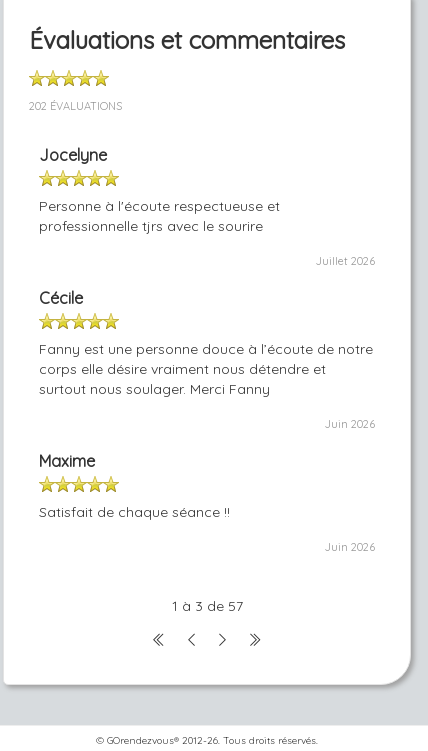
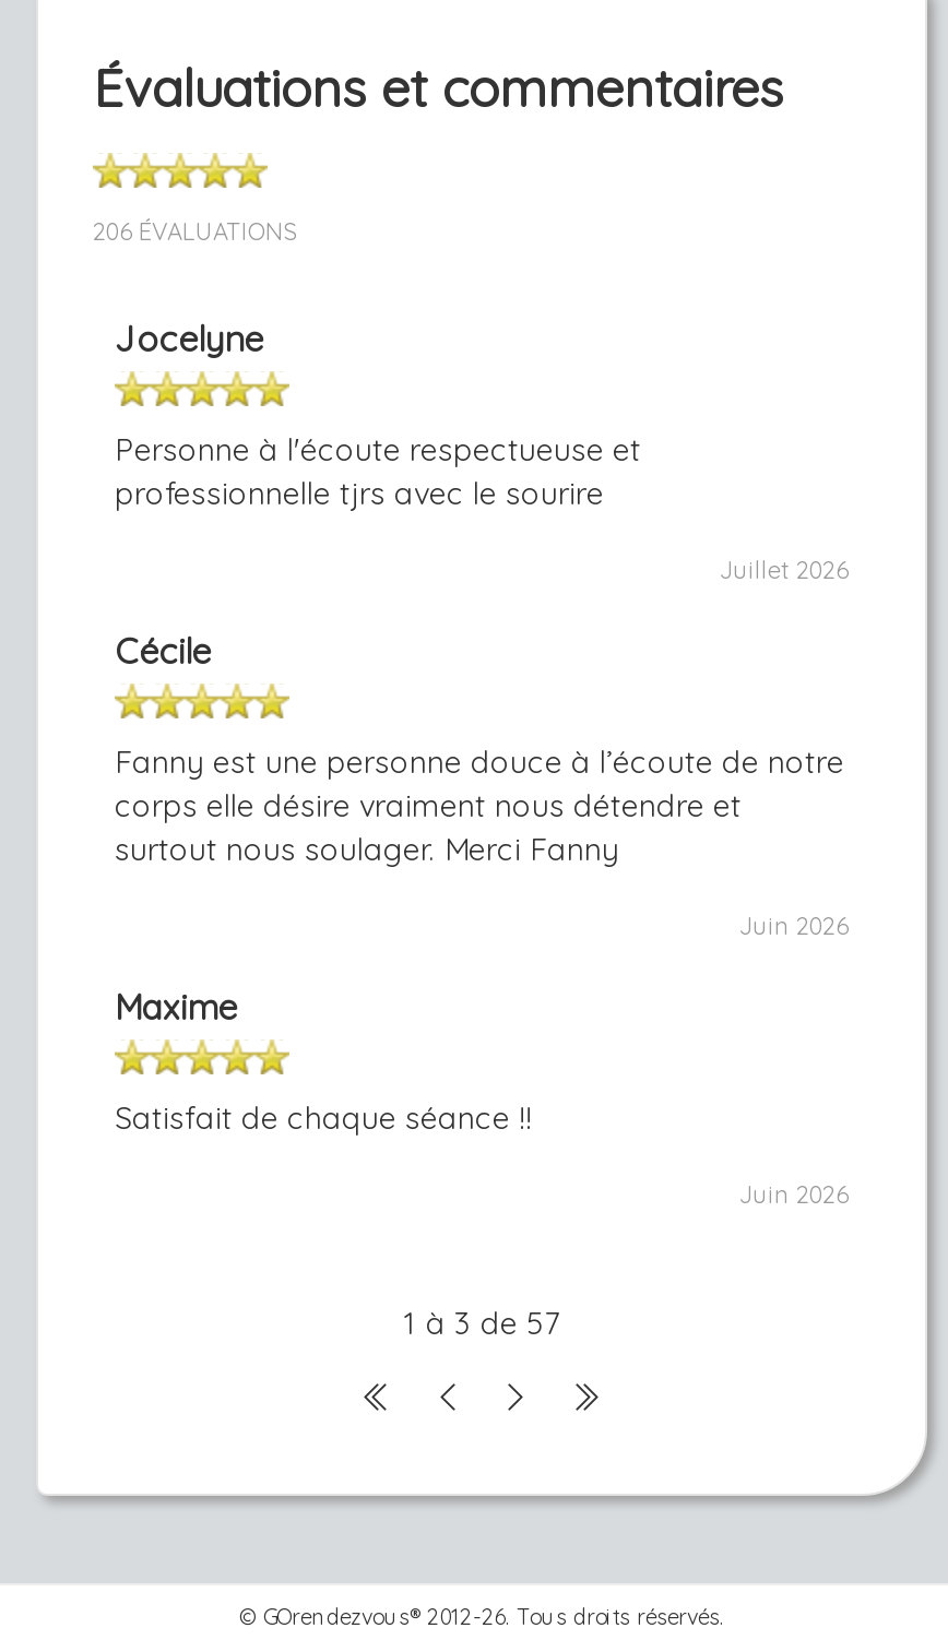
[29,99,122,113] 202 ÉVALUATIONS -> [93,216,296,247] 206 ÉVALUATIONS

